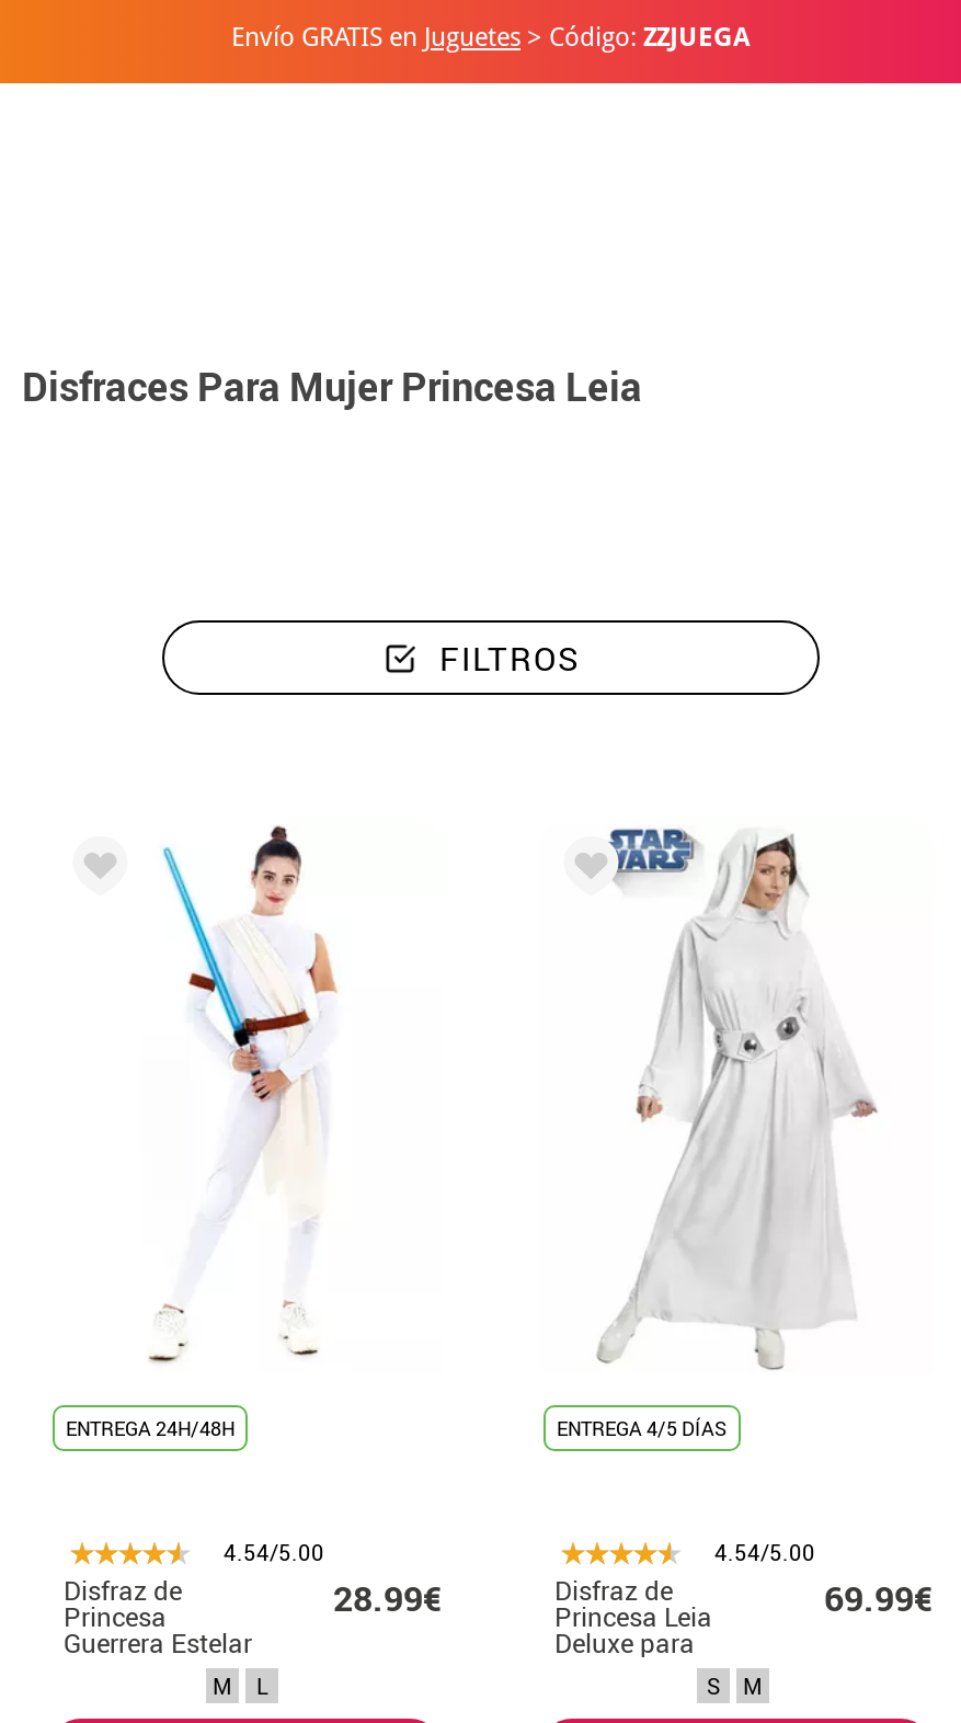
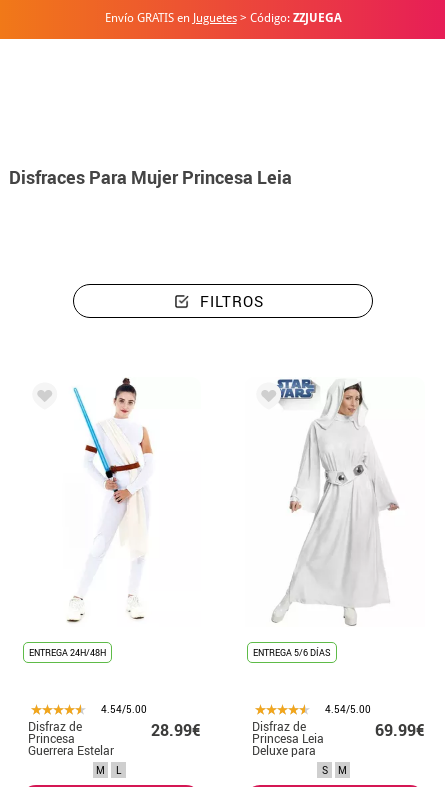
[557,1413,728,1442] ENTREGA 4/5 DÍAS -> [253,646,331,659] ENTREGA 5/6 DÍAS

